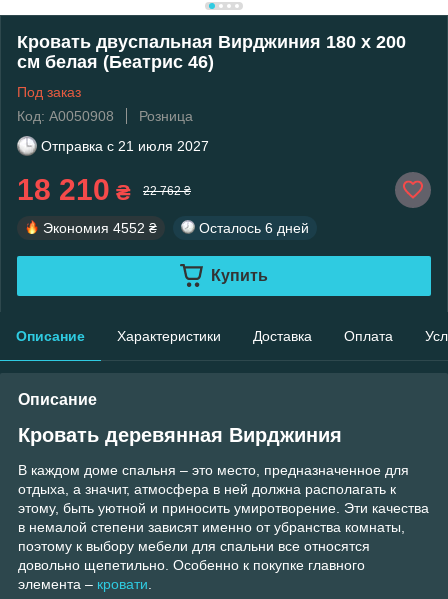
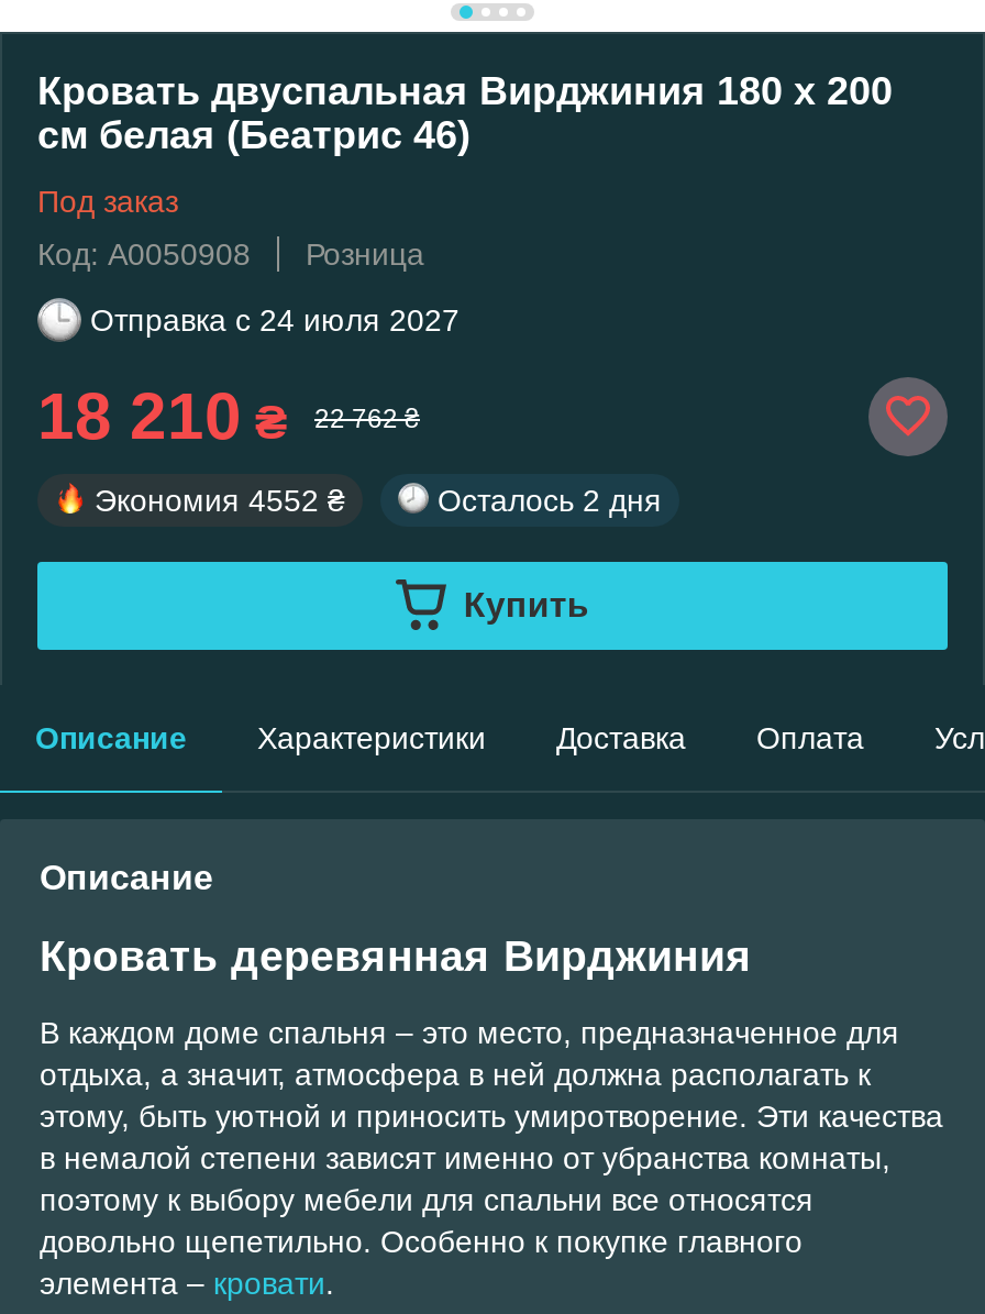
[41,138,209,154] Отправка с 21 июля 2027 -> [90,302,460,337] Отправка с 24 июля 2027
[199,220,309,236] Осталось 6 дней -> [438,482,662,517] Осталось 2 дня

